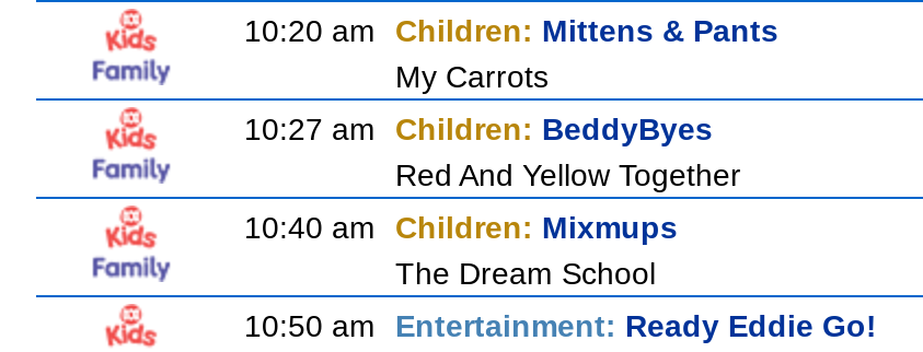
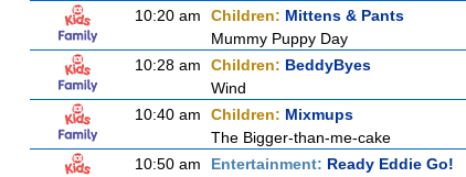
[395,59,549,94] My Carrots -> [211,30,348,47] Mummy Puppy Day
[244,112,741,192] 10:27 am Children: BeddyByes | Red And Yellow Together -> [135,56,371,97] 10:28 am Children: BeddyByes | Wind
[395,256,656,291] The Dream School -> [211,129,391,146] The Bigger-than-me-cake

